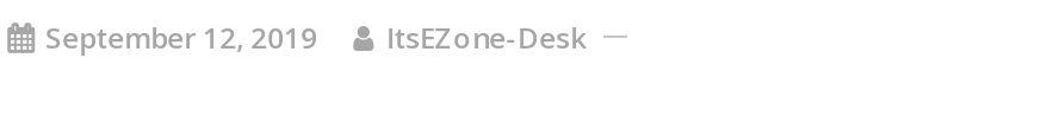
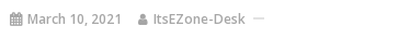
[46,17,587,57] September 12, 2019 ItsEZone-Desk -> [28,9,246,28] March 10, 2021 ItsEZone-Desk

